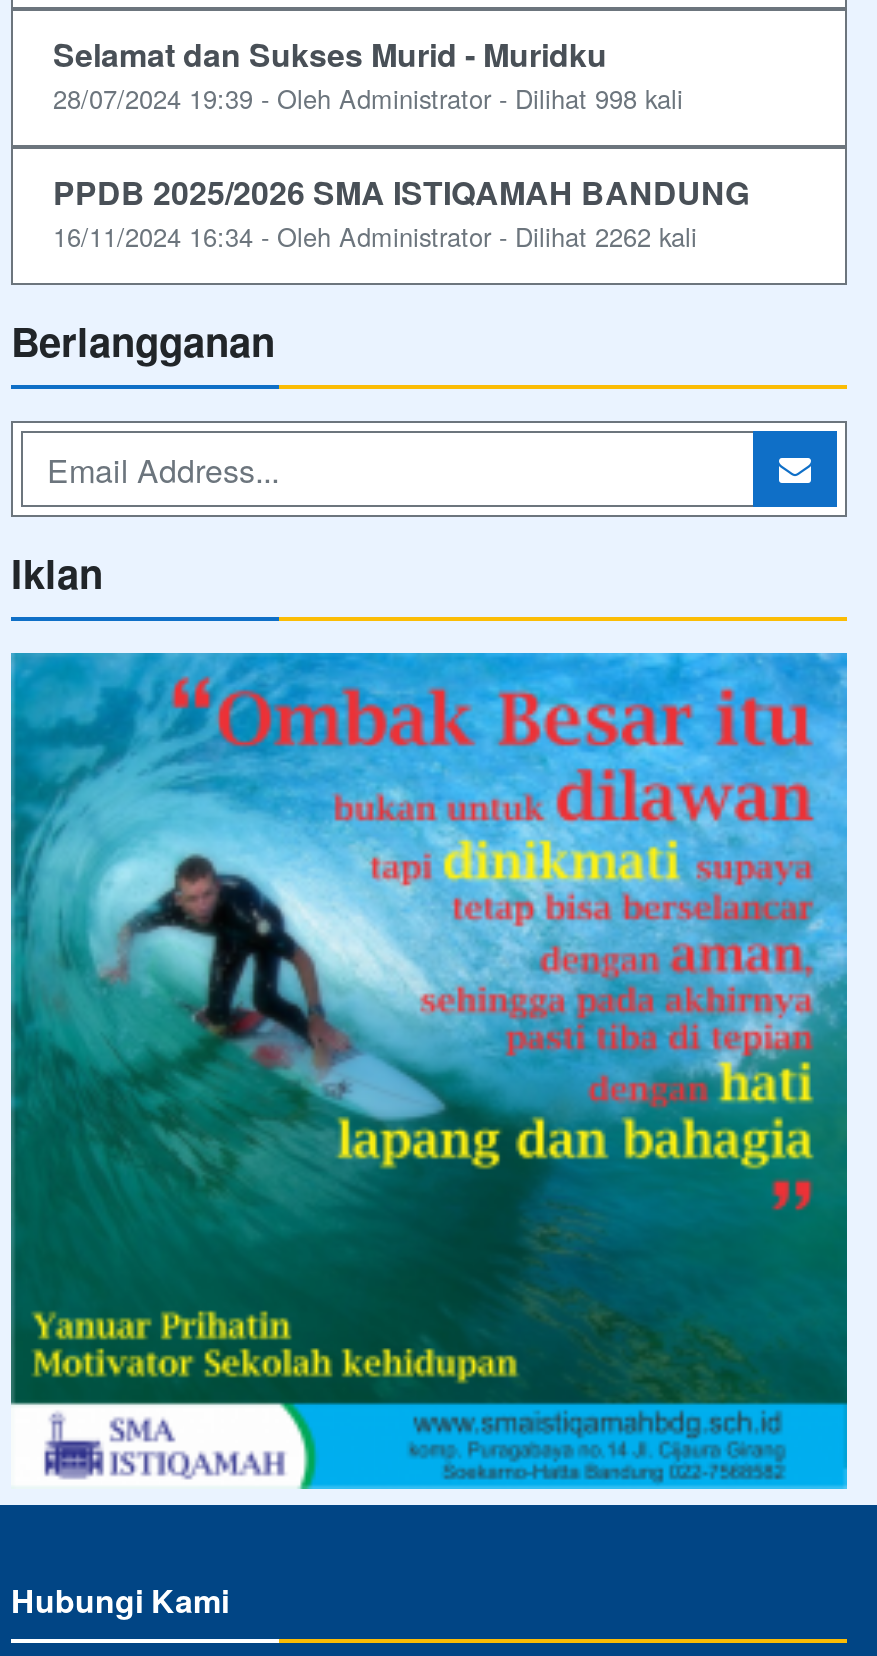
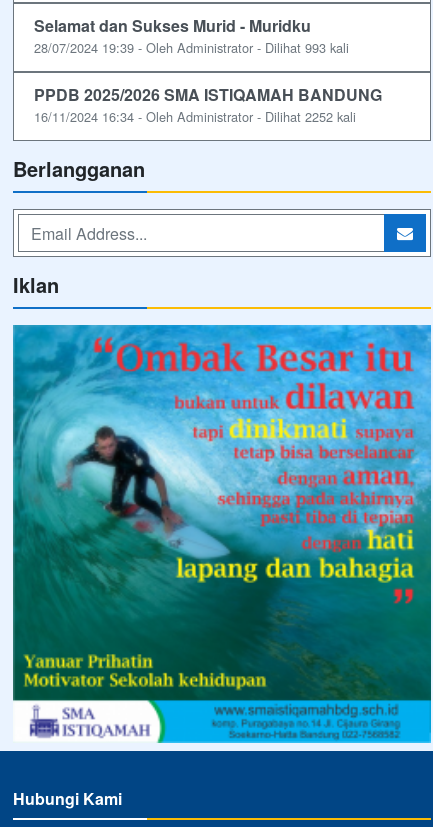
[53,79,683,117] 28/07/2024 19:39 - Oleh Administrator - Dilihat 998 kali -> [34,38,349,57] 28/07/2024 19:39 - Oleh Administrator - Dilihat 993 kali
[53,217,697,255] 16/11/2024 16:34 - Oleh Administrator - Dilihat 2262 kali -> [34,107,356,126] 16/11/2024 16:34 - Oleh Administrator - Dilihat 2252 kali

